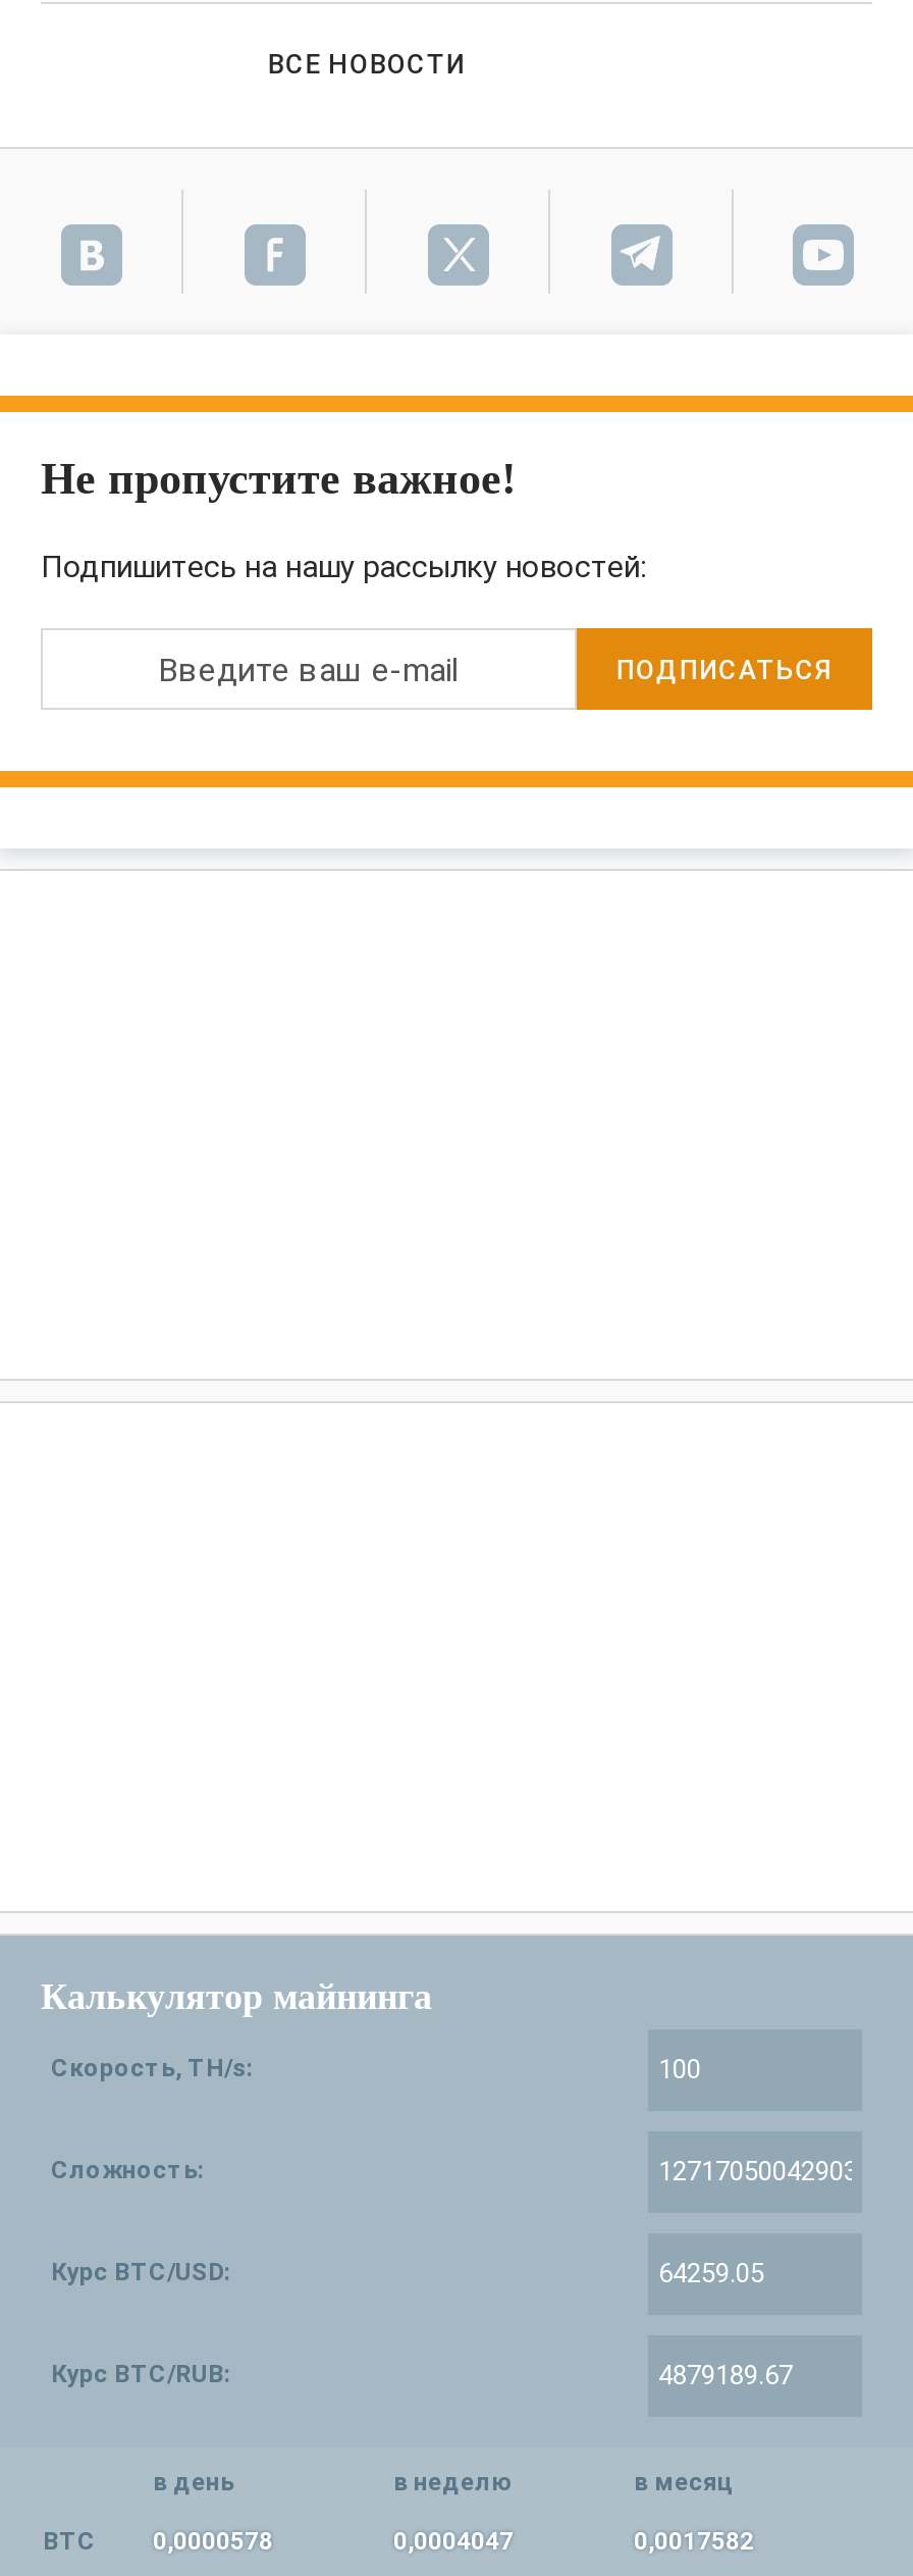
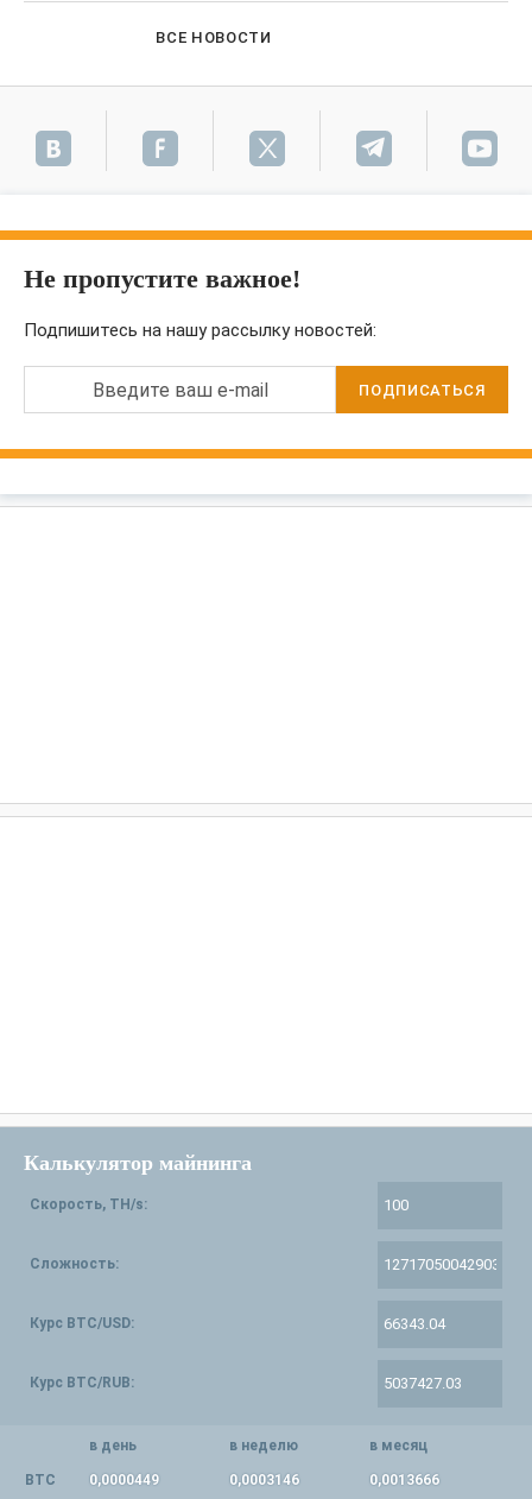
[43,2527,273,2555] BTC 0,0000578 -> [25,1471,159,1488] BTC 0,0000449
[393,2527,514,2555] 0,0004047 -> [229,1471,299,1488] 0,0003146
[634,2527,754,2555] 0,0017582 -> [369,1471,439,1488] 0,0013666

